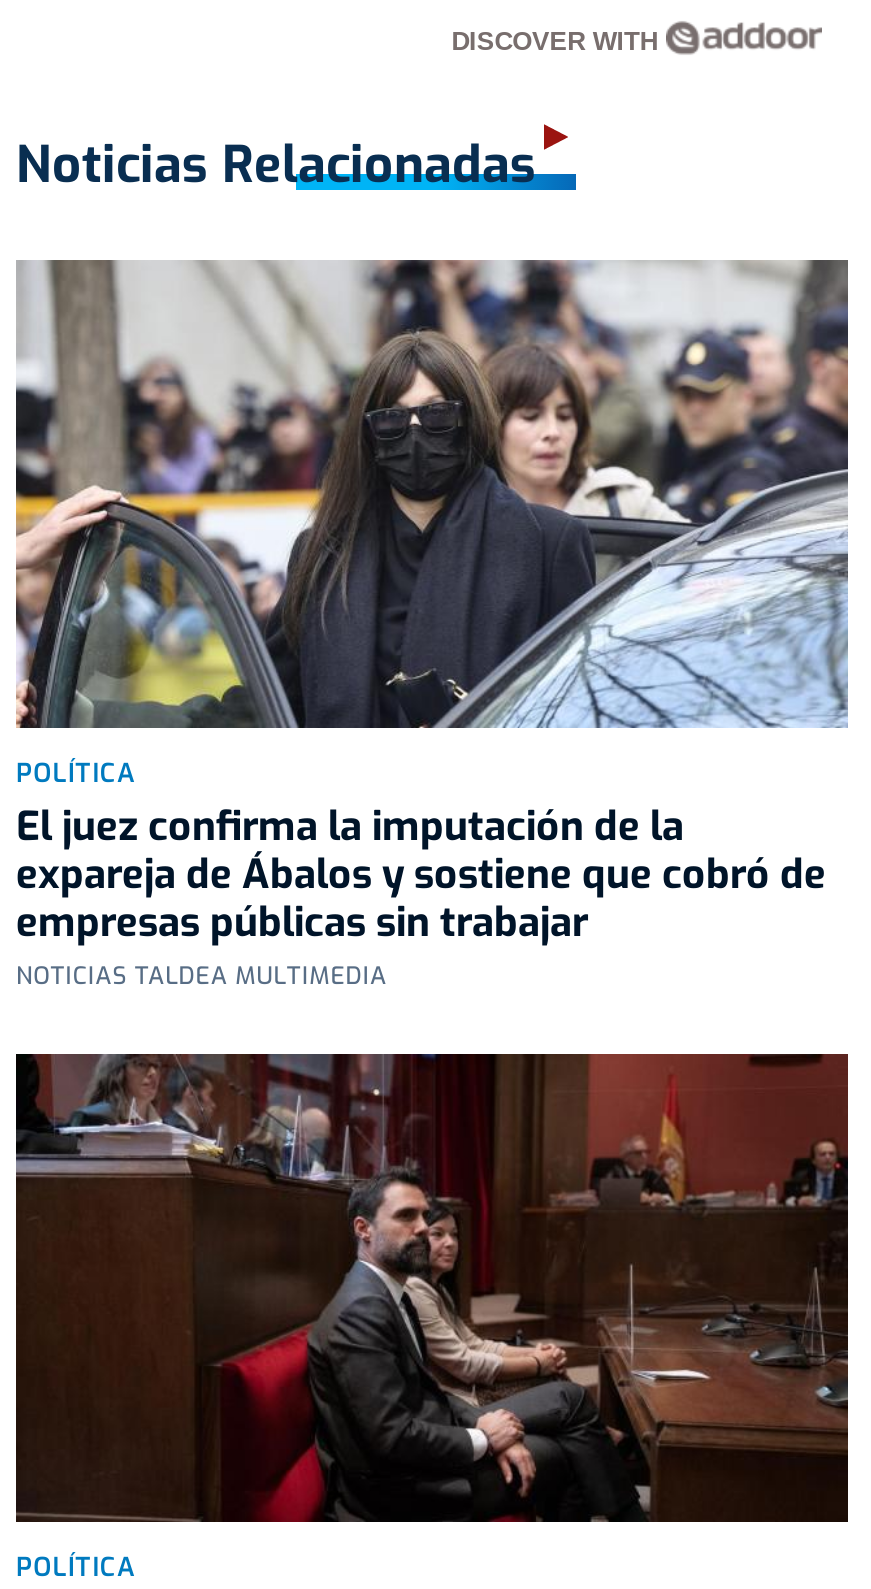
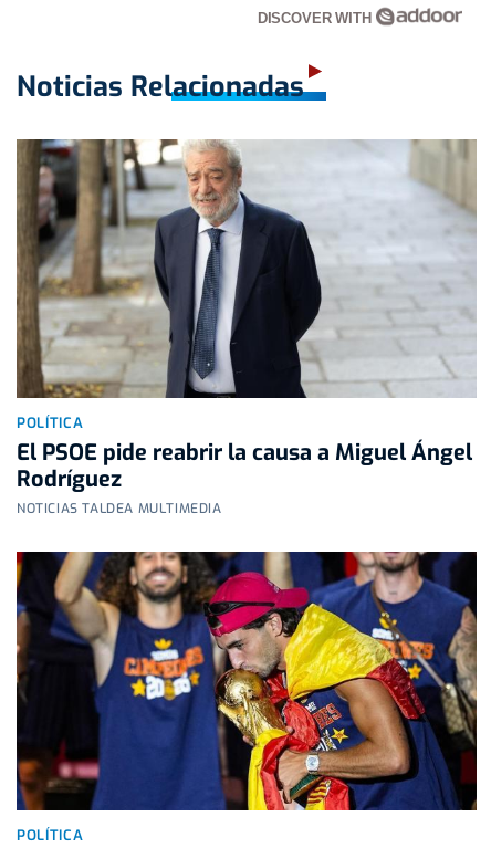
[14,259,848,949] [image] | El juez confirma la imputación de la | expareja de Ábalos y sostiene que cobró de | empresas públicas sin trabajar -> [15,138,477,494] [image] | El PSOE pide reabrir la causa a Miguel Ángel | Rodríguez
[14,1051,850,1525] [image] -> [15,551,478,812] [image]

